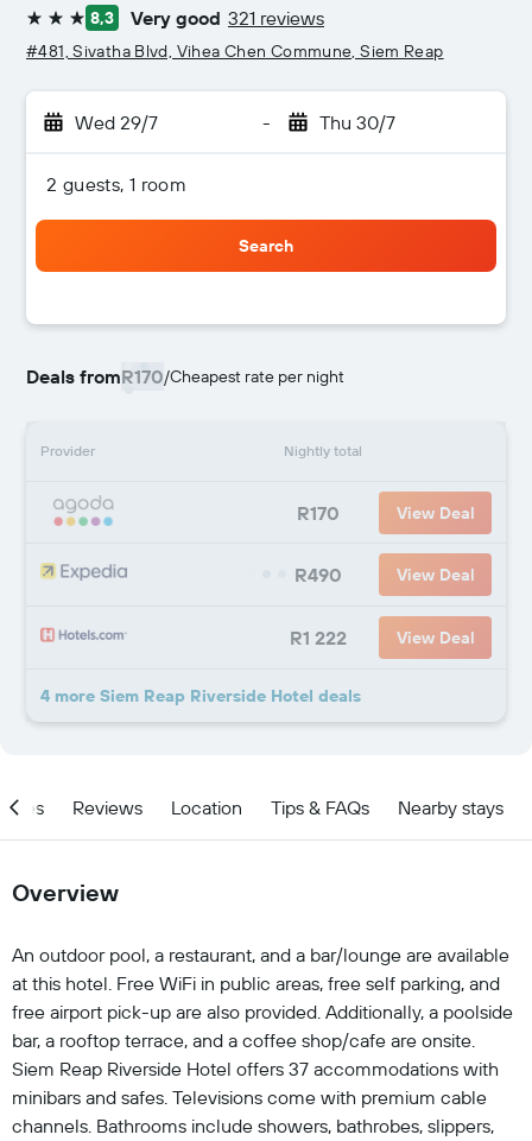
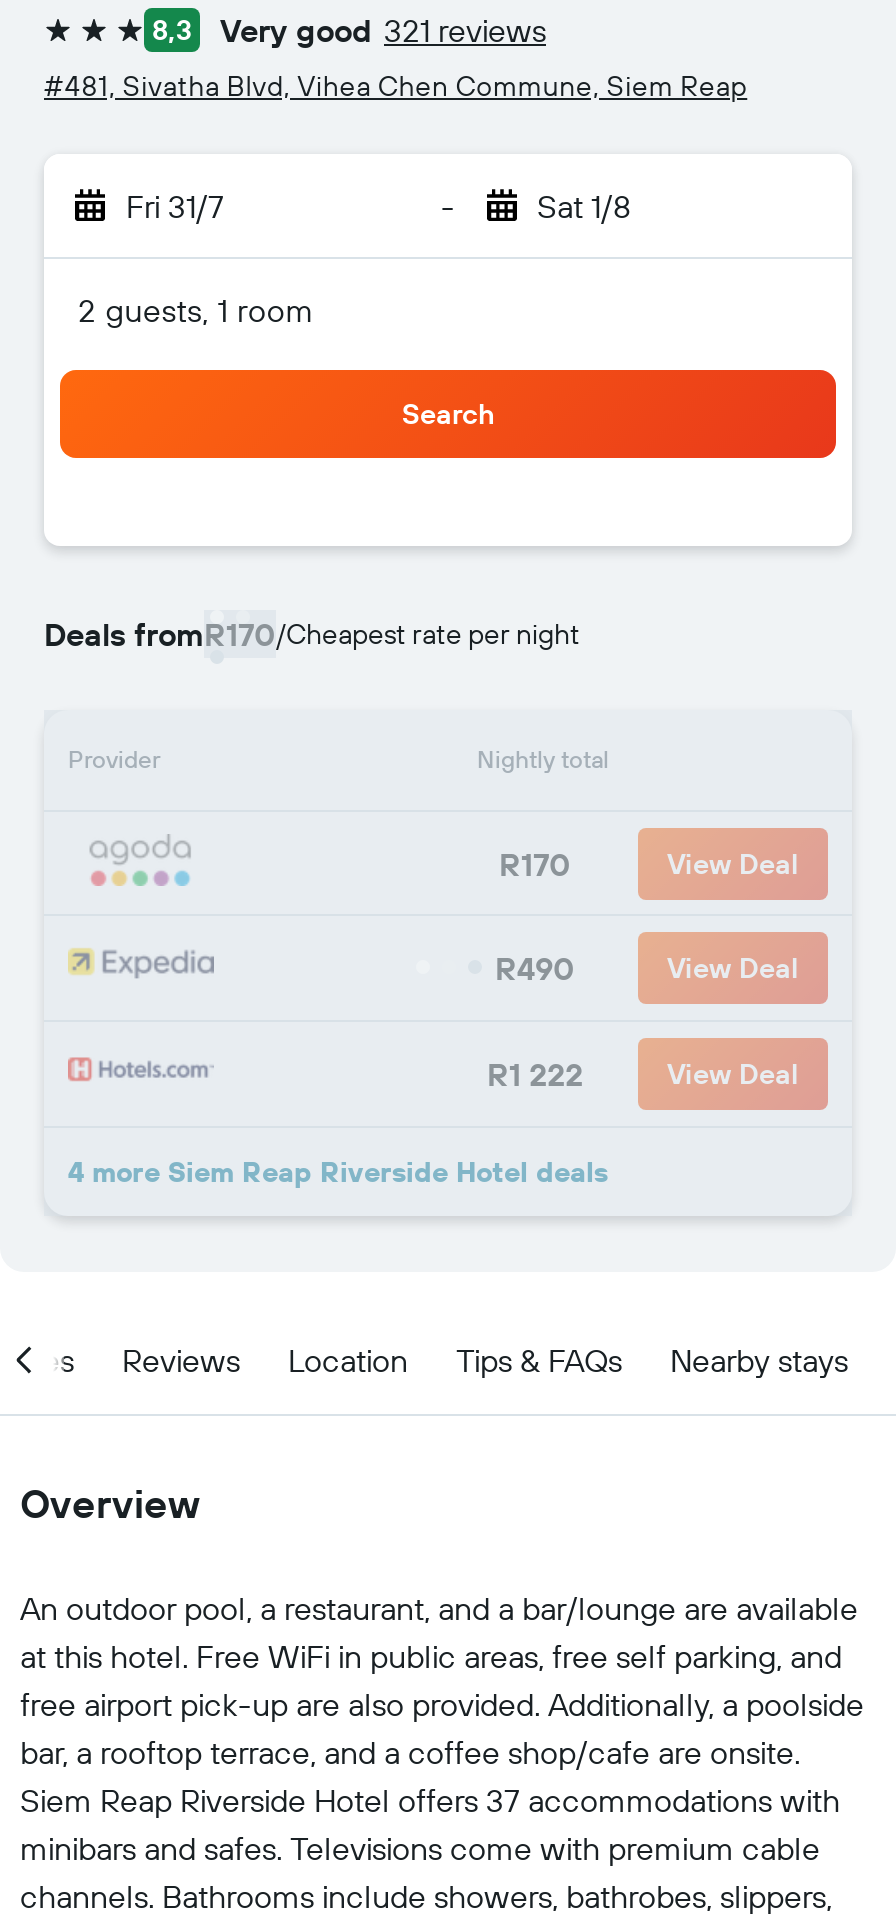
[75,110,158,134] Wed 29/7 -> [126,186,224,226] Fri 31/7
[319,110,395,134] Thu 30/7 -> [537,186,631,226] Sat 1/8

